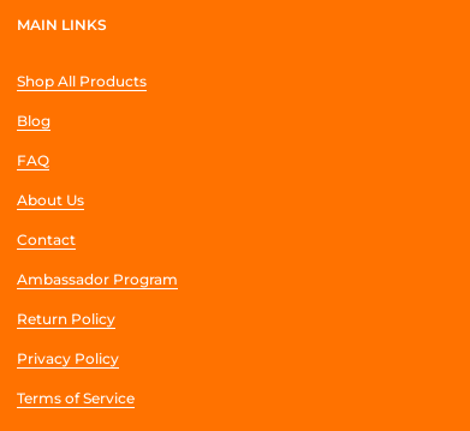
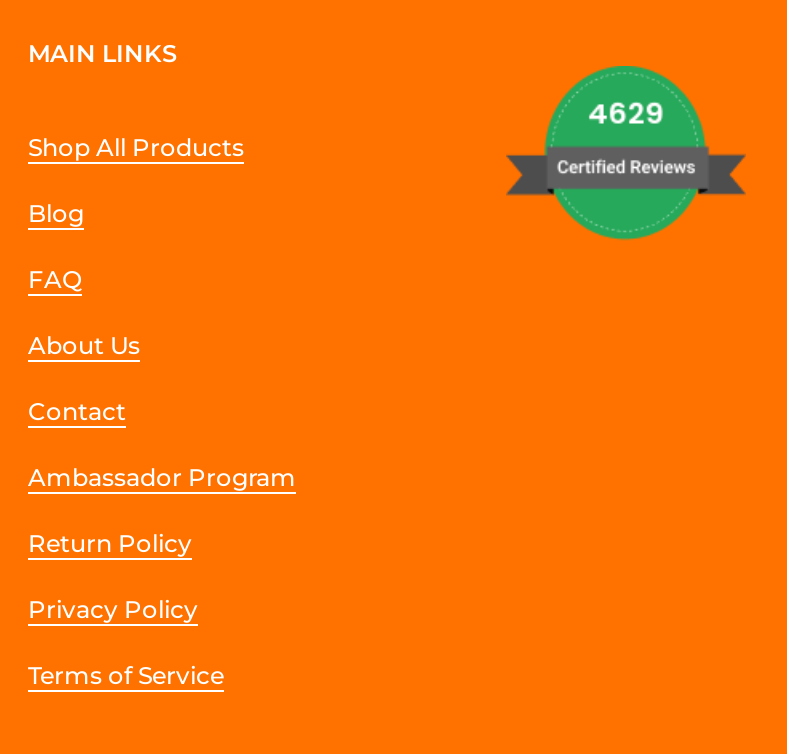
none -> [506,64,746,242] [image]

